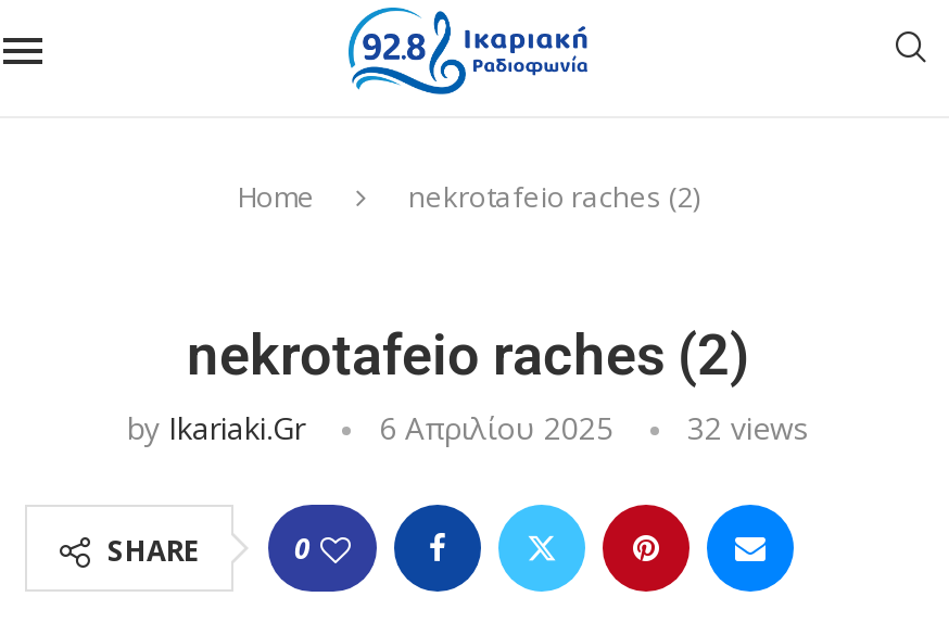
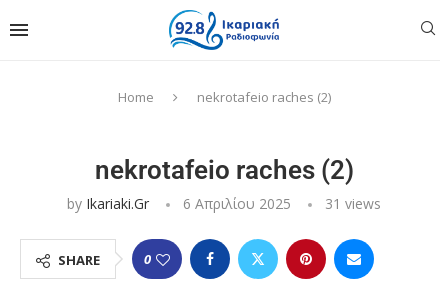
[127,407,809,448] by Ikariaki.gr 6 Απριλίου 2025 32 views -> [67,194,381,213] by Ikariaki.gr 6 Απριλίου 2025 31 views

